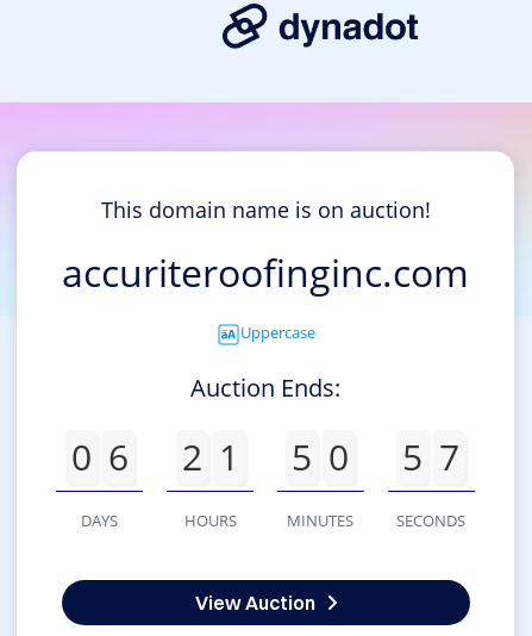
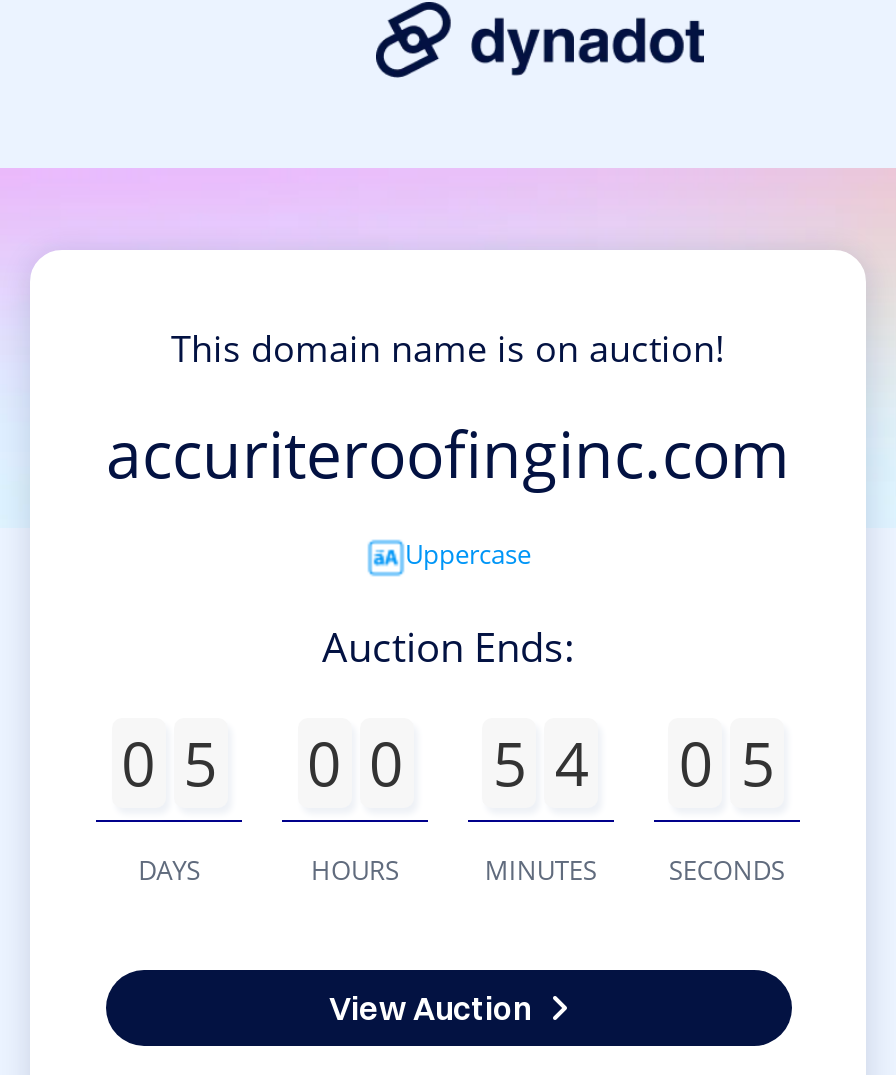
[71,432,128,481] 0 6 -> [121,722,217,804] 0 5
[181,432,239,481] 2 1 -> [307,722,403,804] 0 0
[292,432,349,481] 5 0 -> [493,722,589,804] 5 4
[403,432,460,481] 5 7 -> [679,722,775,804] 0 5

